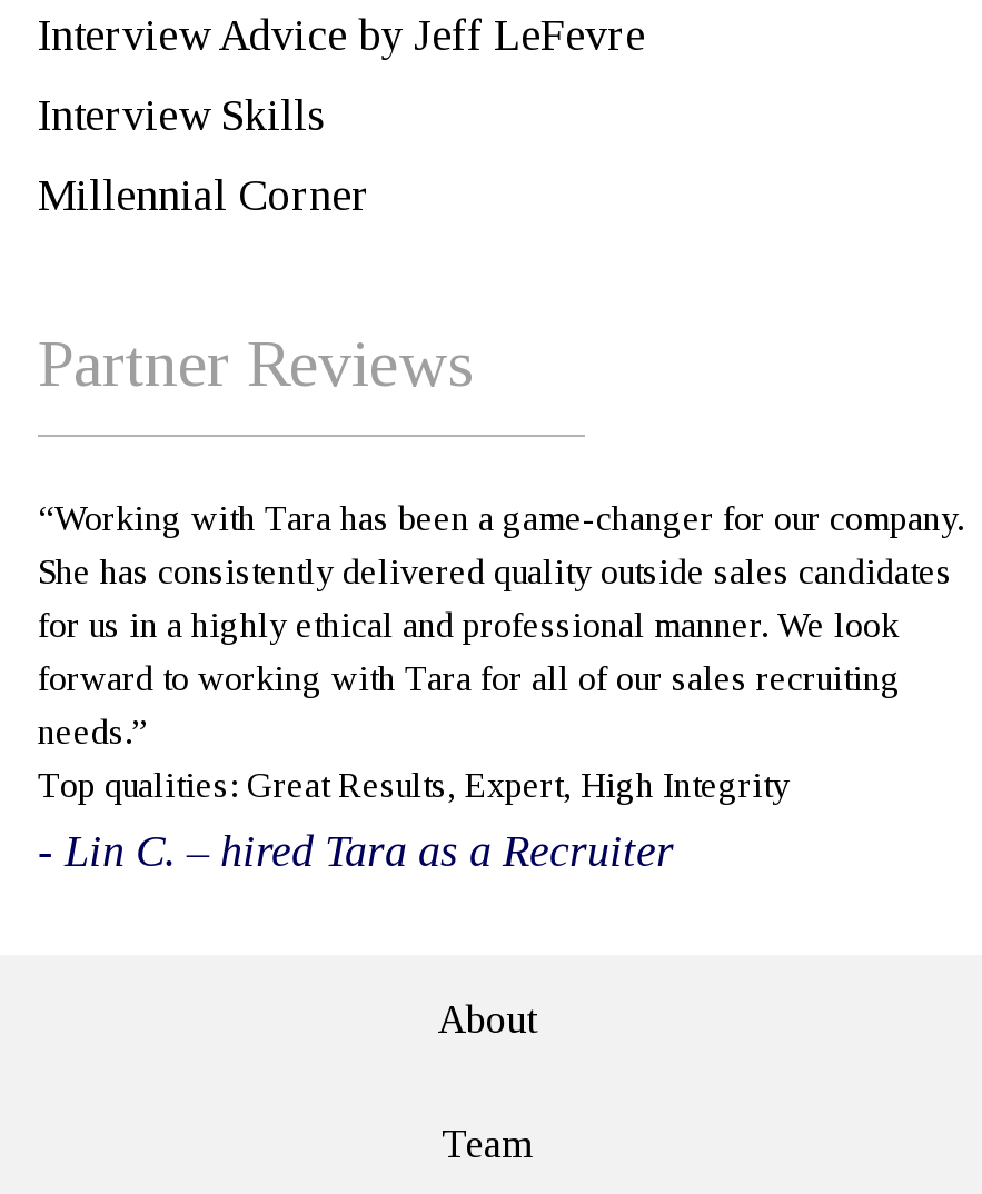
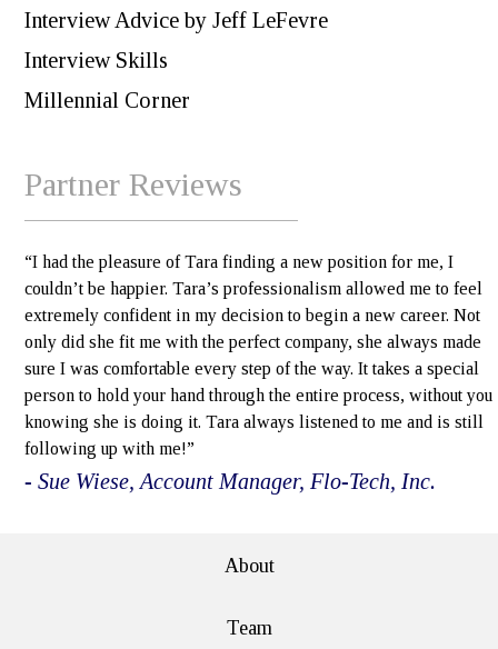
[38,499,963,803] “Working with Tara has been a game-changer for our company. | She has consistently delivered quality outside sales candidates | for us in a highly ethical and professional manner. We look | forward to working with Tara for all of our sales recruiting | needs.” | Top qualities: Great Results, Expert, High Integrity -> [24,252,492,458] “I had the pleasure of Tara finding a new position for me, I | couldn’t be happier. Tara’s professionalism allowed me to feel | extremely confident in my decision to begin a new career. Not | only did she fit me with the perfect company, she always made | sure I was comfortable every step of the way. It takes a special | person to hold your hand through the entire process, without you | knowing she is doing it. Tara always listened to me and is still | following up with me!”
[38,826,674,874] - Lin C. – hired Tara as a Recruiter -> [24,469,436,493] - Sue Wiese, Account Manager, Flo-Tech, Inc.

